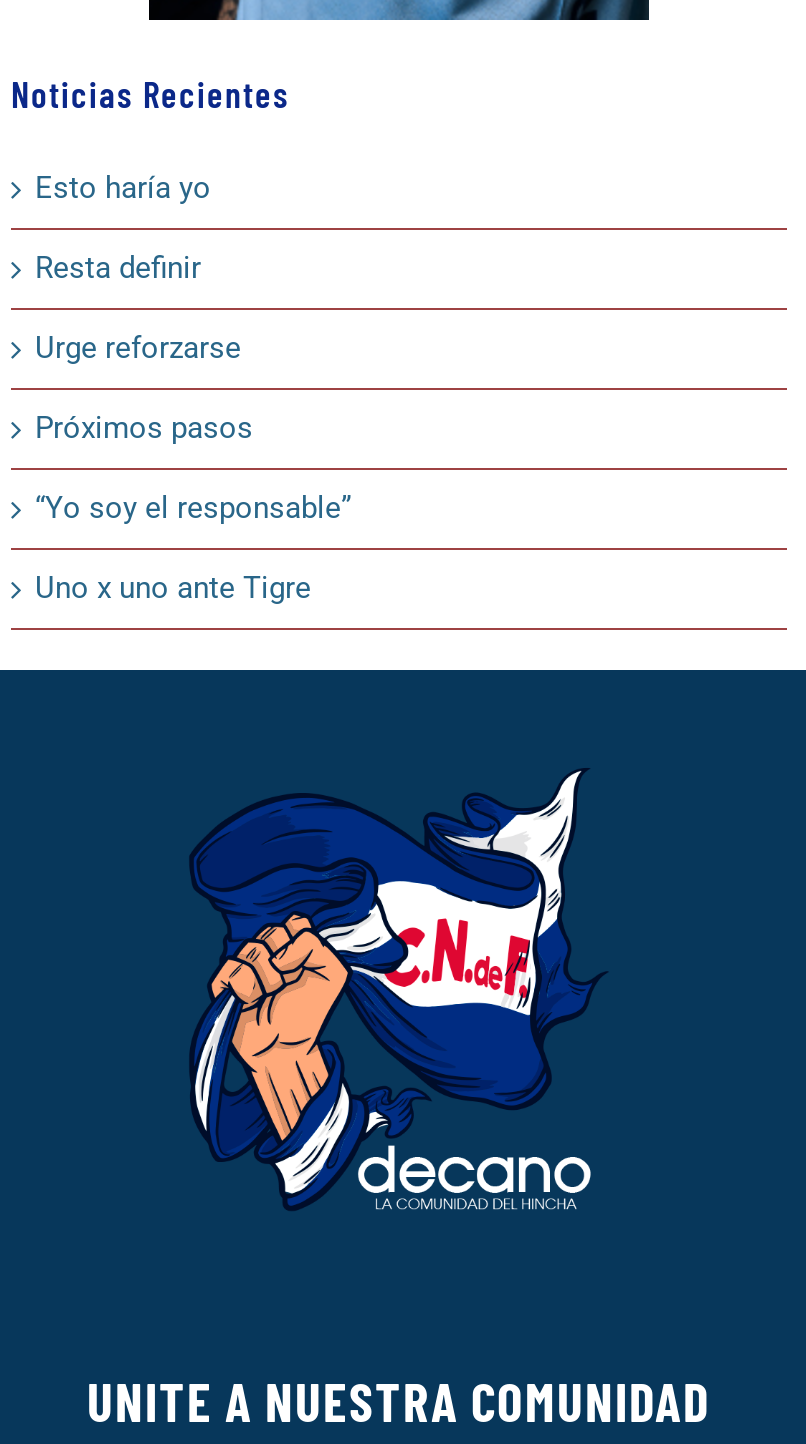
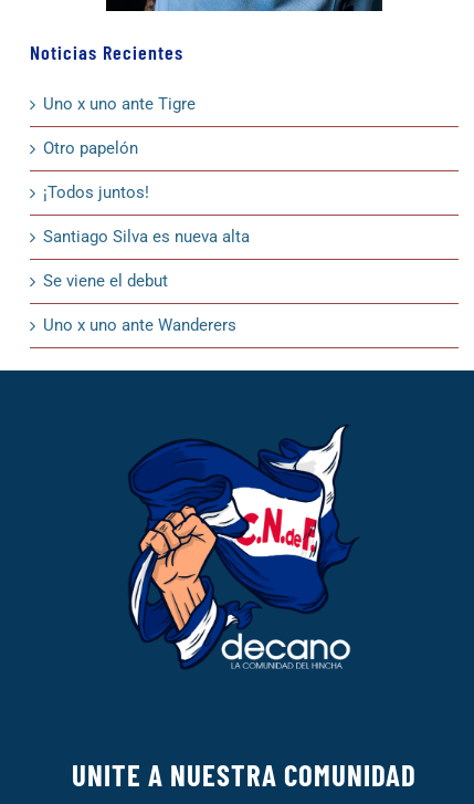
[35,169,351,525] Esto haría yo | Resta definir | Urge reforzarse | Próximos pasos | “Yo soy el responsable” -> none
moved [35,569,311,605] -> [43,93,196,113]: Uno x uno ante Tigre
none -> [43,138,250,335] Otro papelón | ¡Todos juntos! | Santiago Silva es nueva alta | Se viene el debut | Uno x uno ante Wanderers

